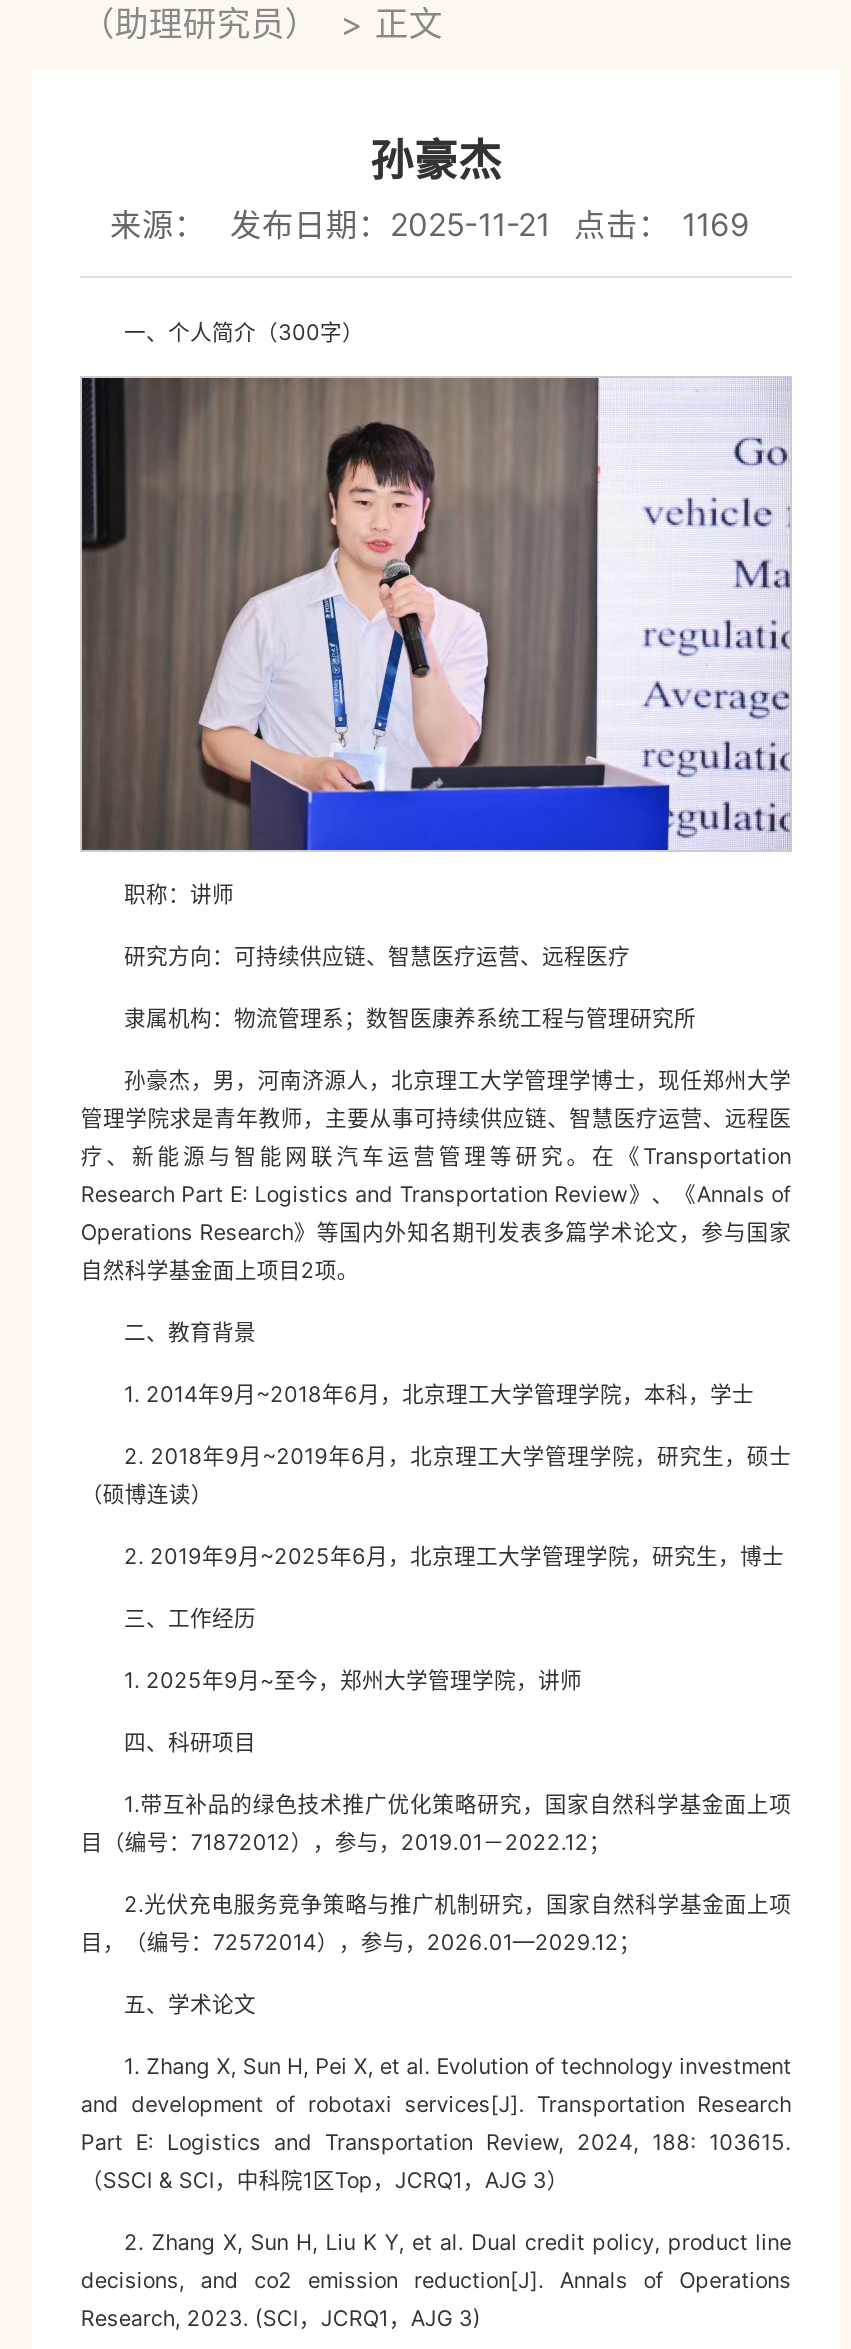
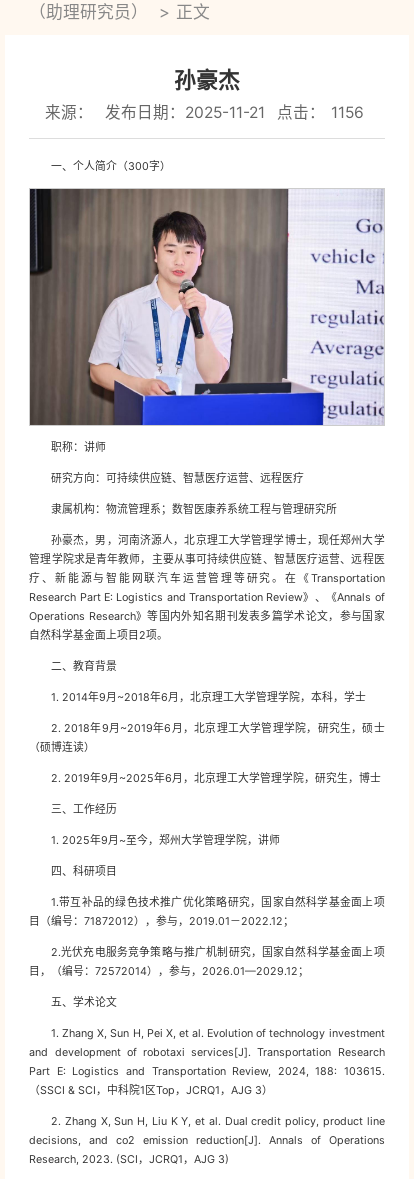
[110,206,750,244] 来源： 发布日期：2025-11-21 点击： 1169 -> [44,103,363,122] 来源： 发布日期：2025-11-21 点击： 1156

